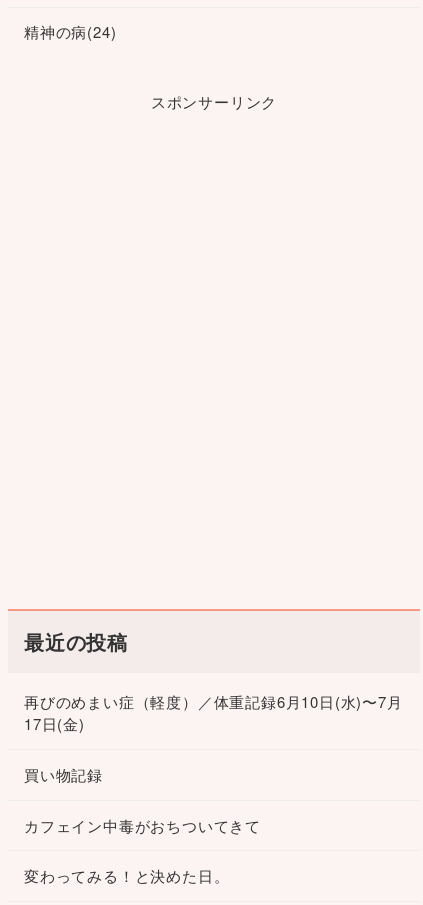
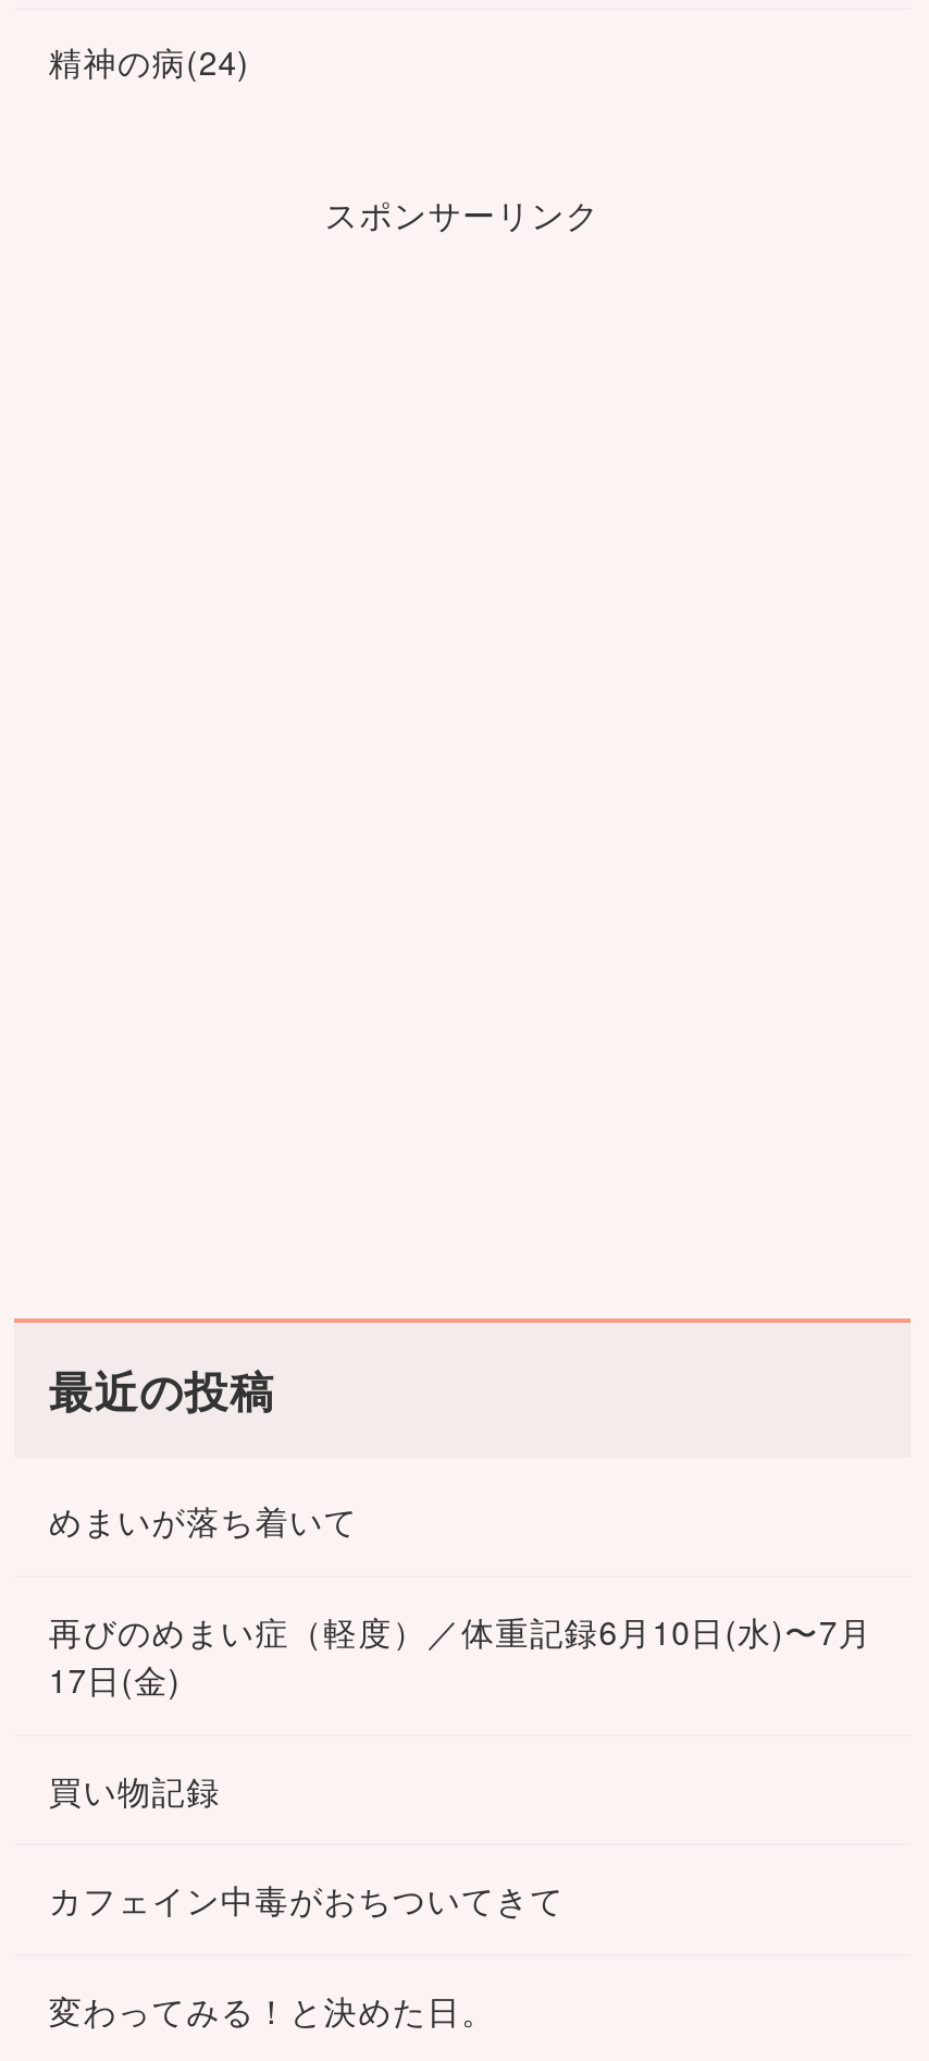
none -> [49,1497,358,1543] めまいが落ち着いて

